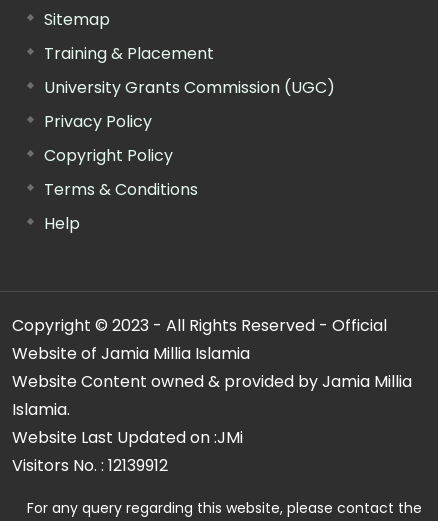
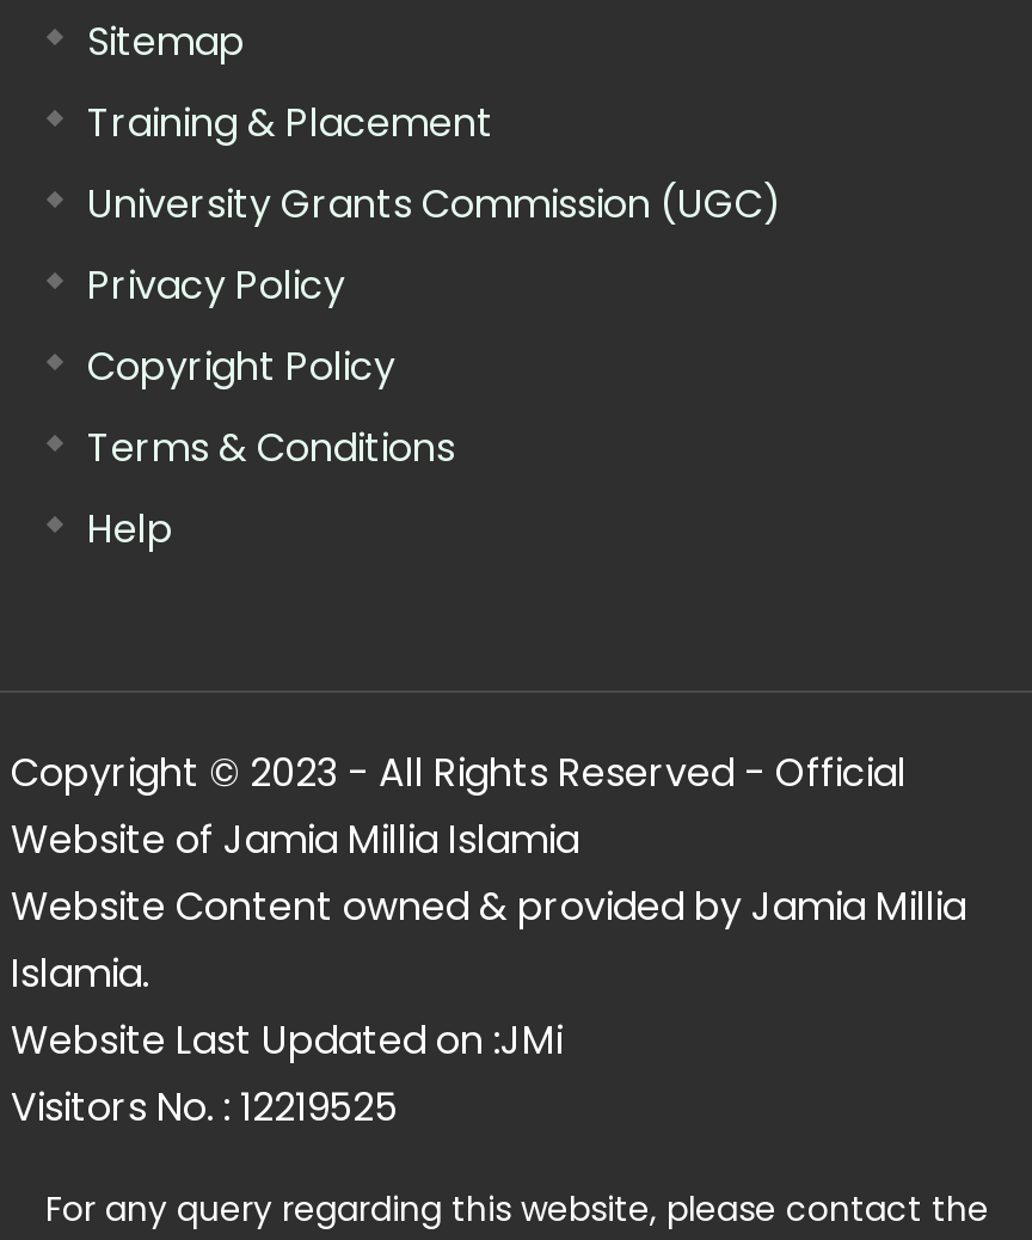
[12,454,168,477] Visitors No. : 12139912 -> [11,1079,398,1134] Visitors No. : 12219525

